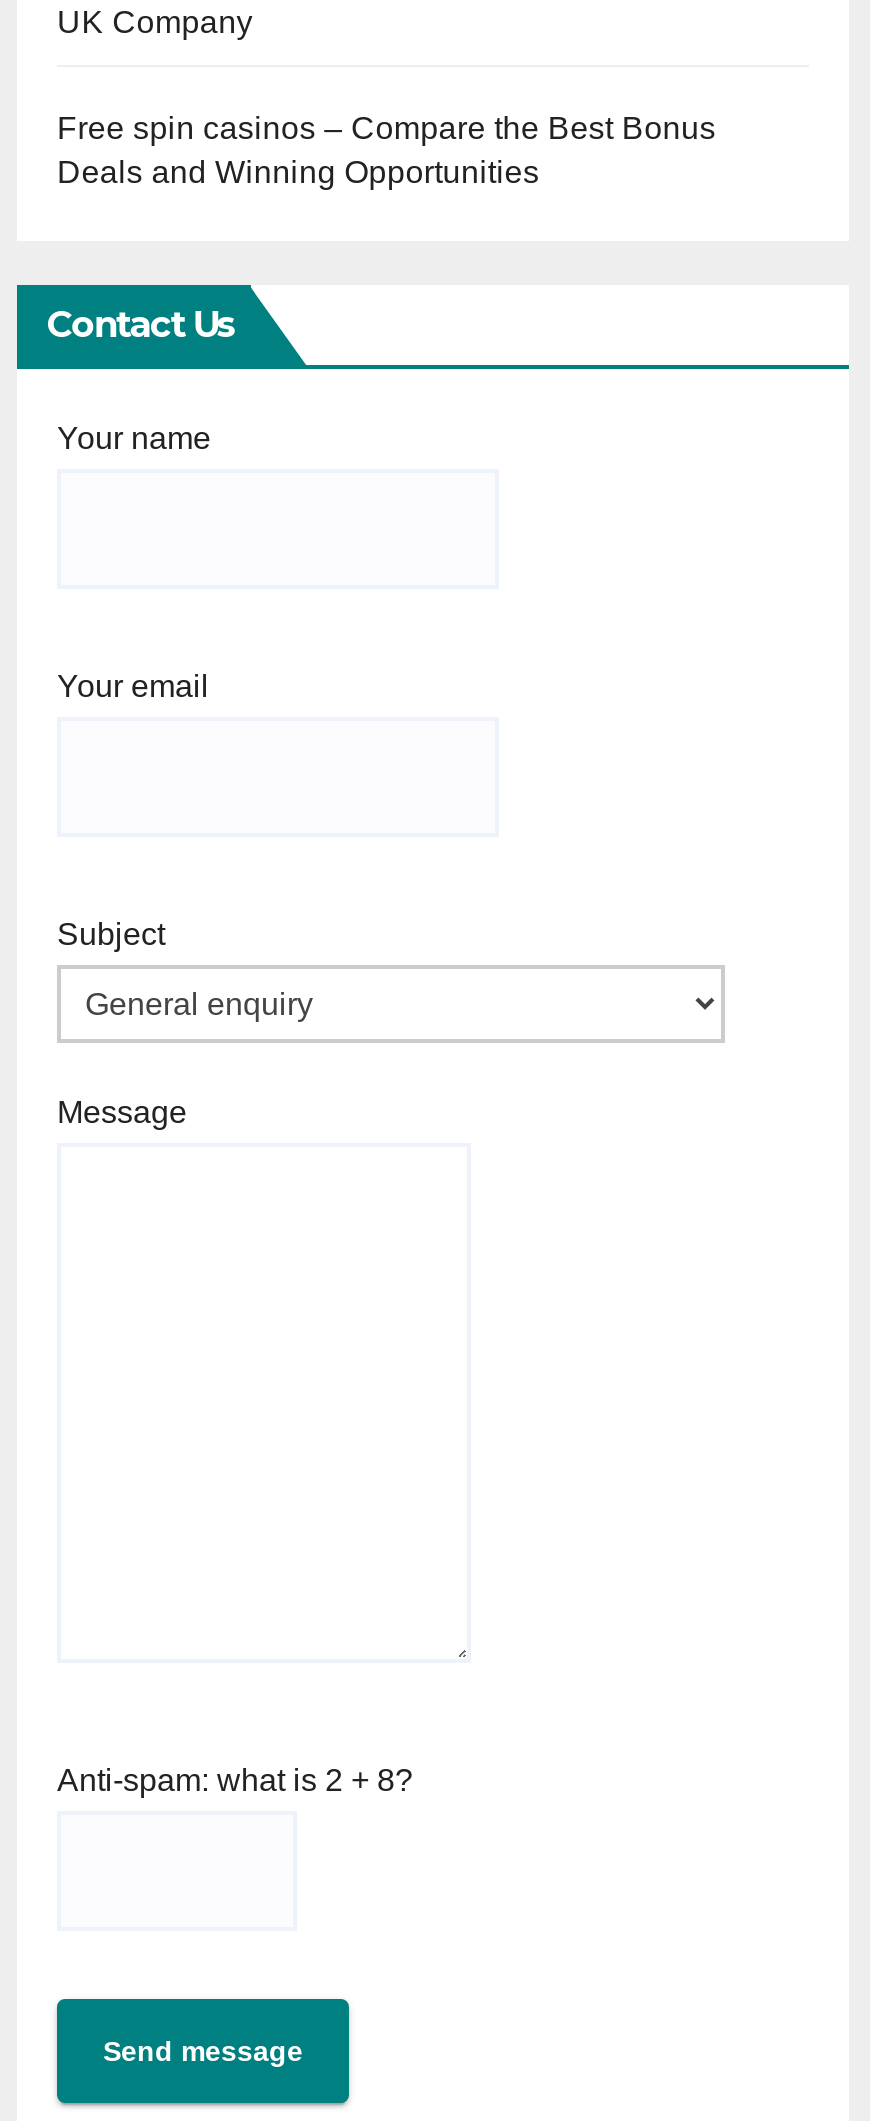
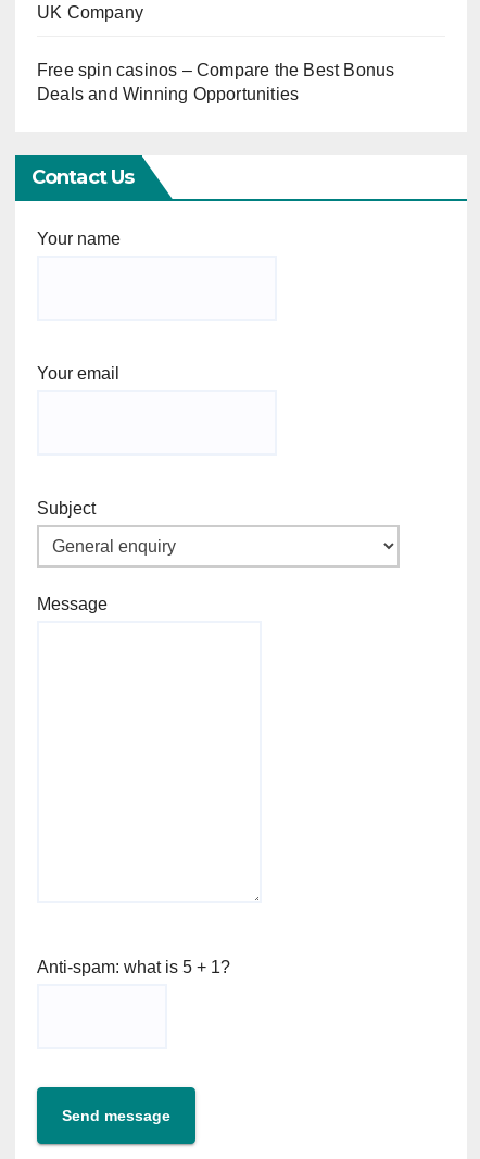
[57,1763,413,1797] Anti-spam: what is 2 + 8? -> [37,958,230,977] Anti-spam: what is 5 + 1?

